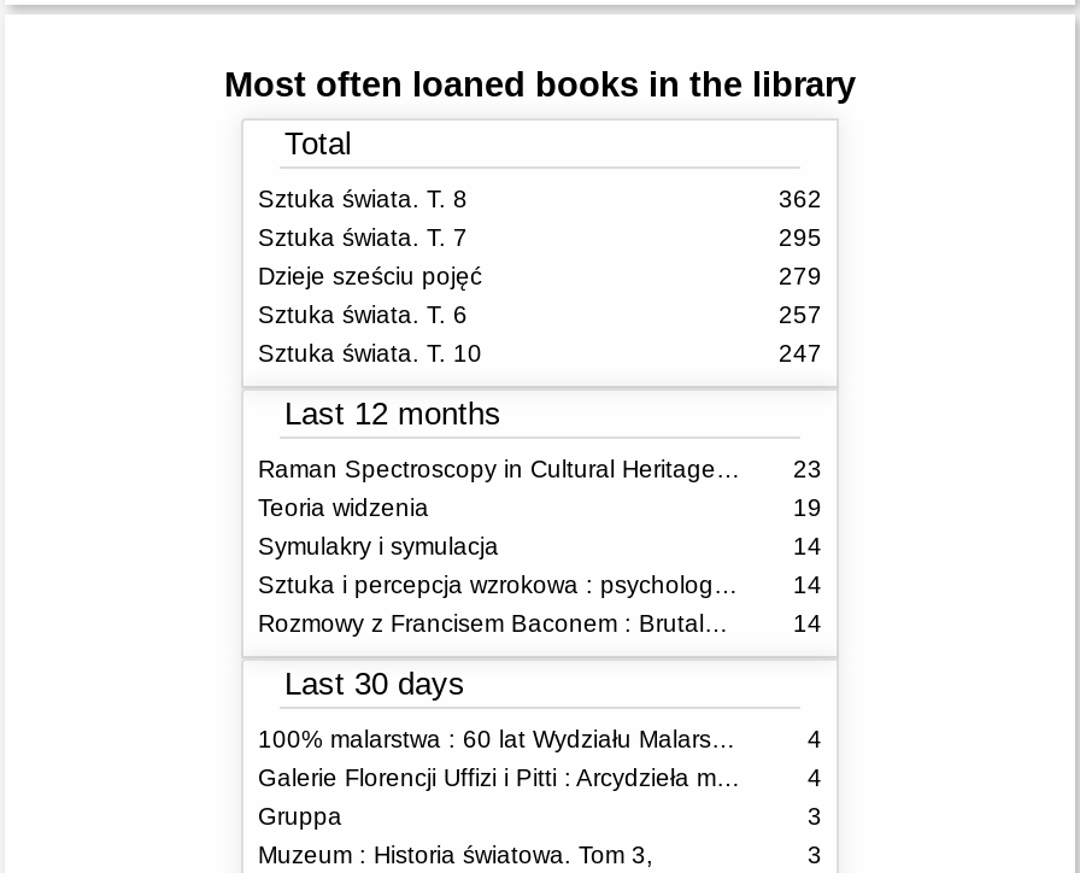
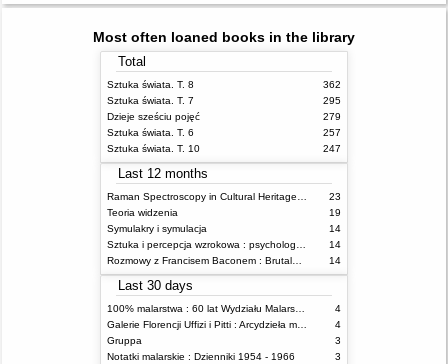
[258,841,653,867] Muzeum : Historia światowa. Tom 3, -> [107,351,295,362] Notatki malarskie : Dzienniki 1954 - 1966

